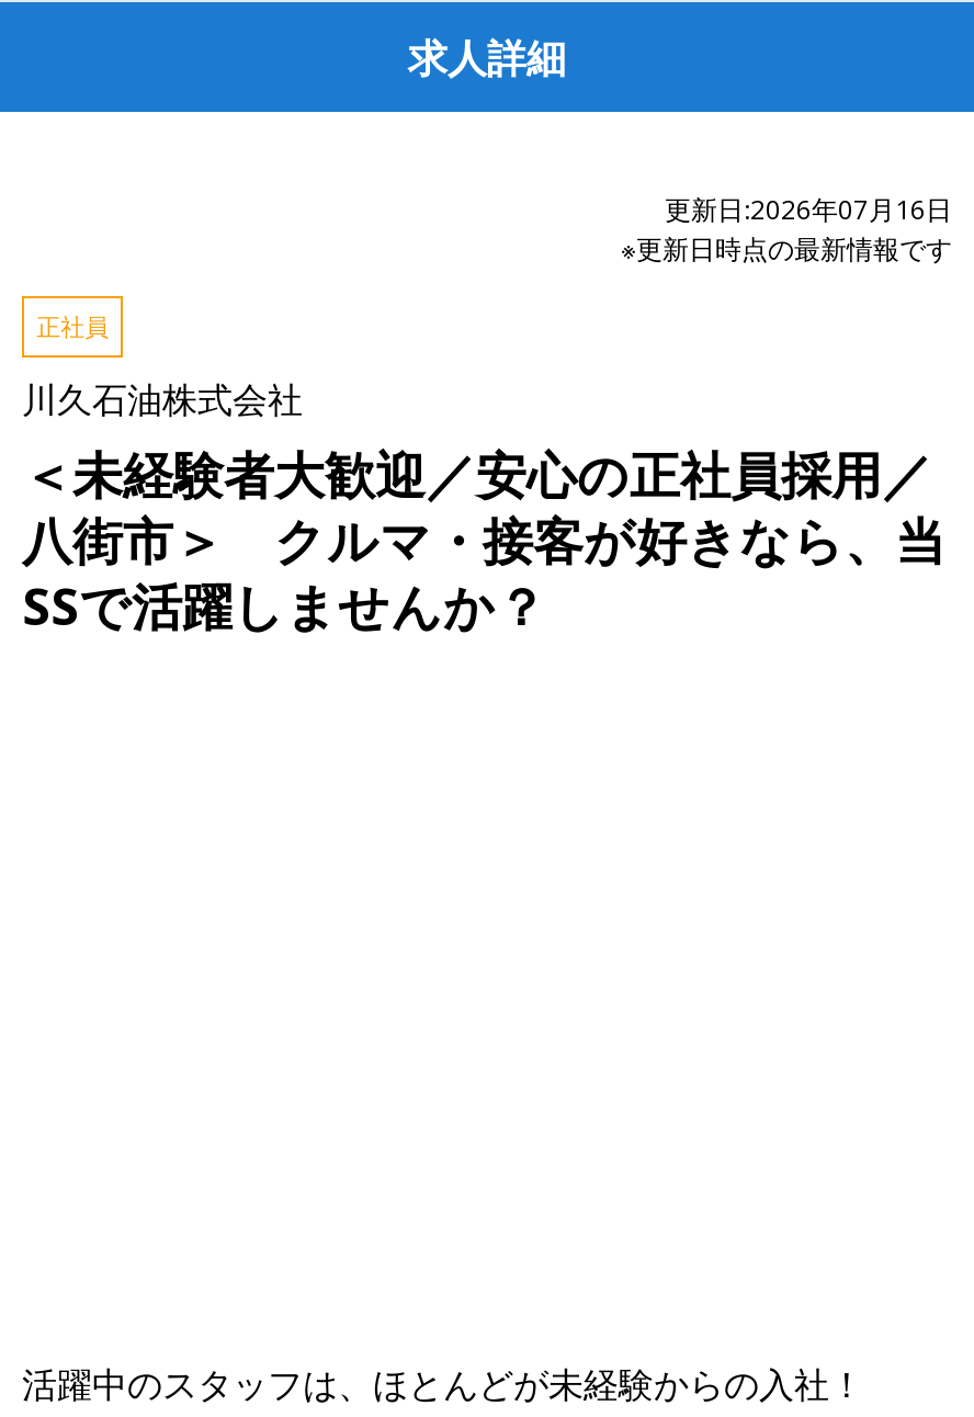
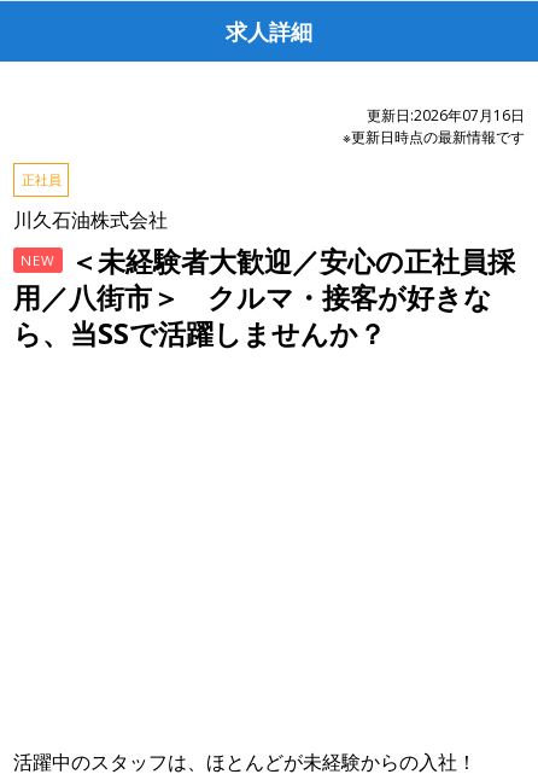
[22,438,945,640] ＜未経験者大歓迎／安心の正社員採用／ | 八街市＞ クルマ・接客が好きなら、当 | SSで活躍しませんか？ -> [13,241,515,352] NEW | ＜未経験者大歓迎／安心の正社員採 | 用／八街市＞ クルマ・接客が好きな | ら、当SSで活躍しませんか？

